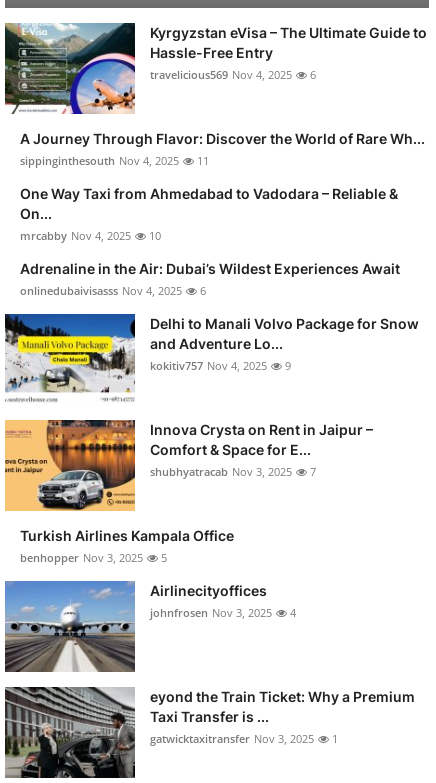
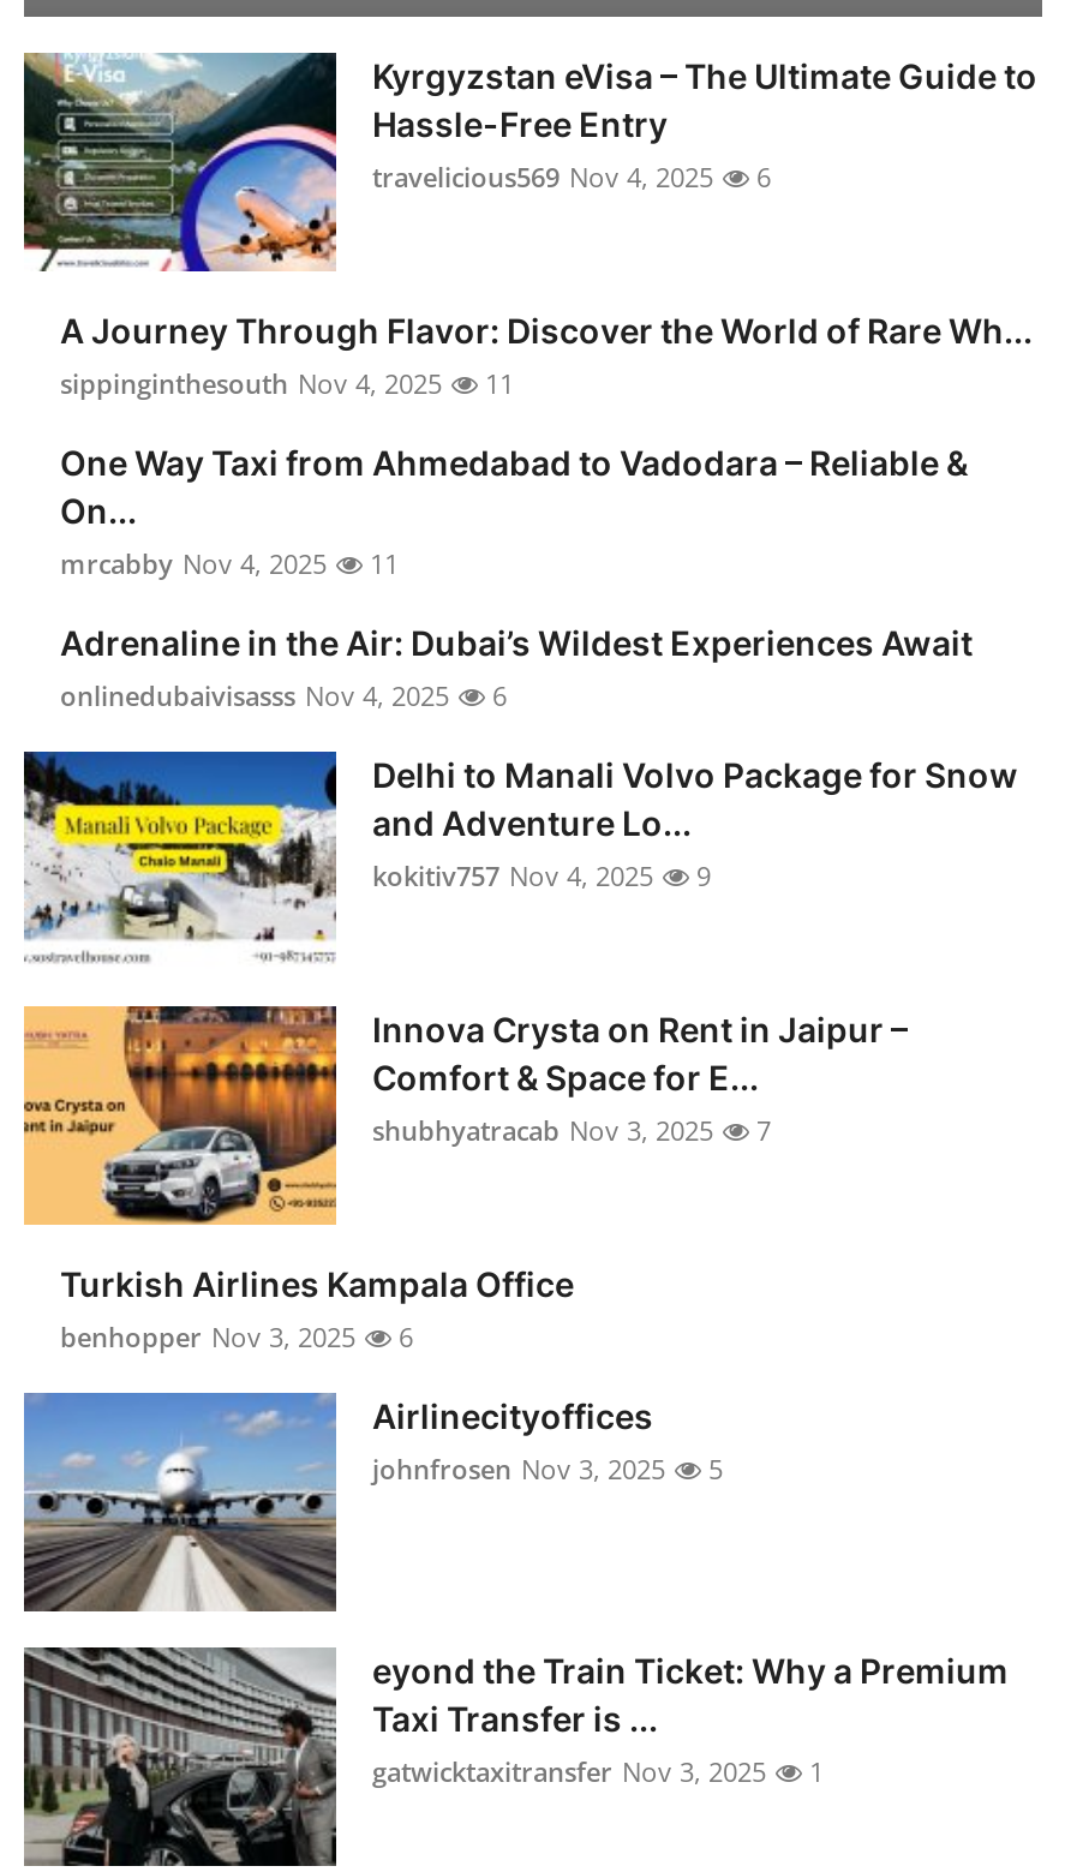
[20,228,161,243] mrcabby Nov 4, 2025 10 -> [60,546,399,582] mrcabby Nov 4, 2025 11
[20,550,167,565] benhopper Nov 3, 2025 5 -> [60,1319,413,1355] benhopper Nov 3, 2025 6
[150,605,296,620] johnfrosen Nov 3, 2025 4 -> [372,1451,723,1488] johnfrosen Nov 3, 2025 5

